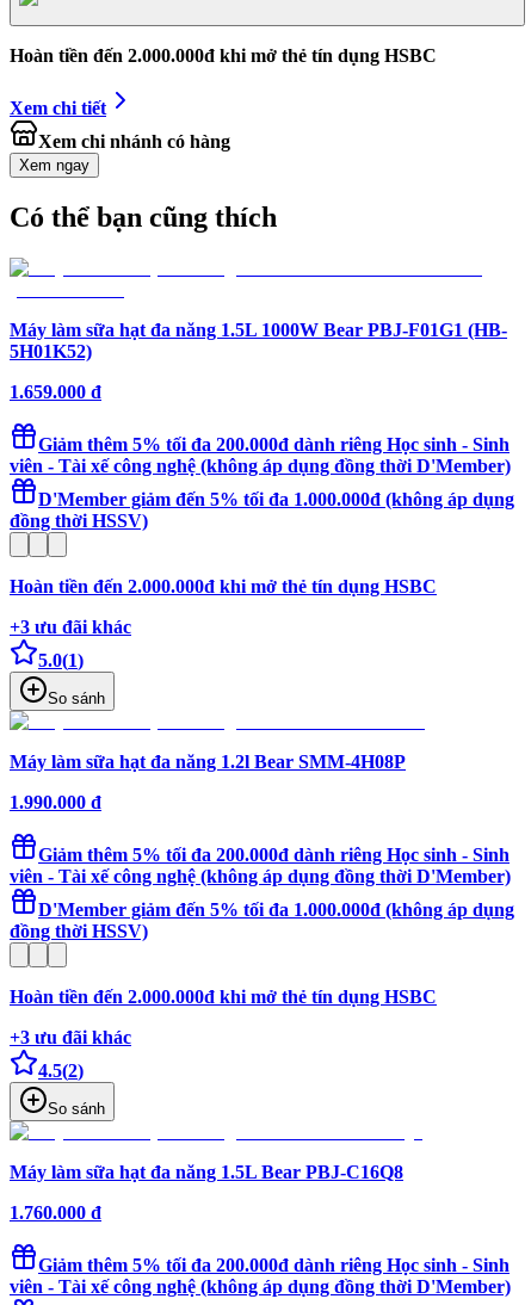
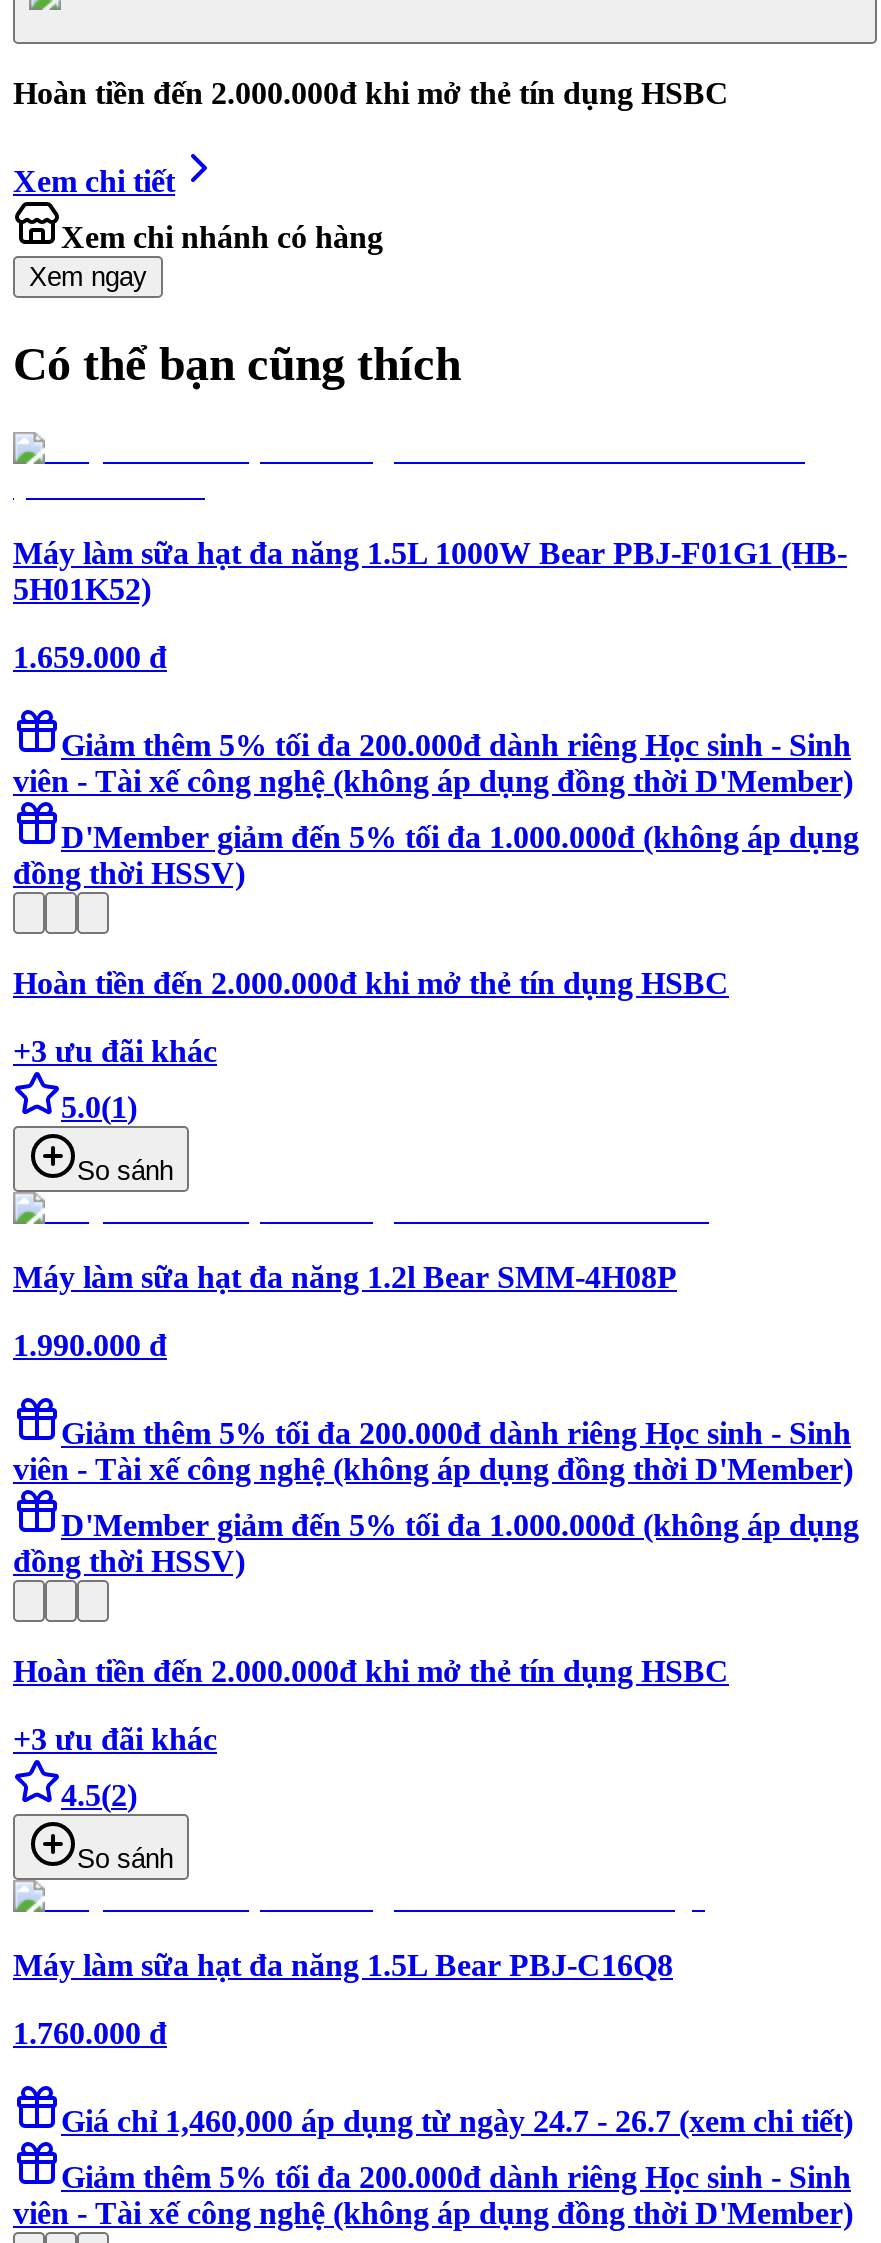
none -> [61,2104,853,2138] Giá chỉ 1,460,000 áp dụng từ ngày 24.7 - 26.7 (xem chi tiết)

